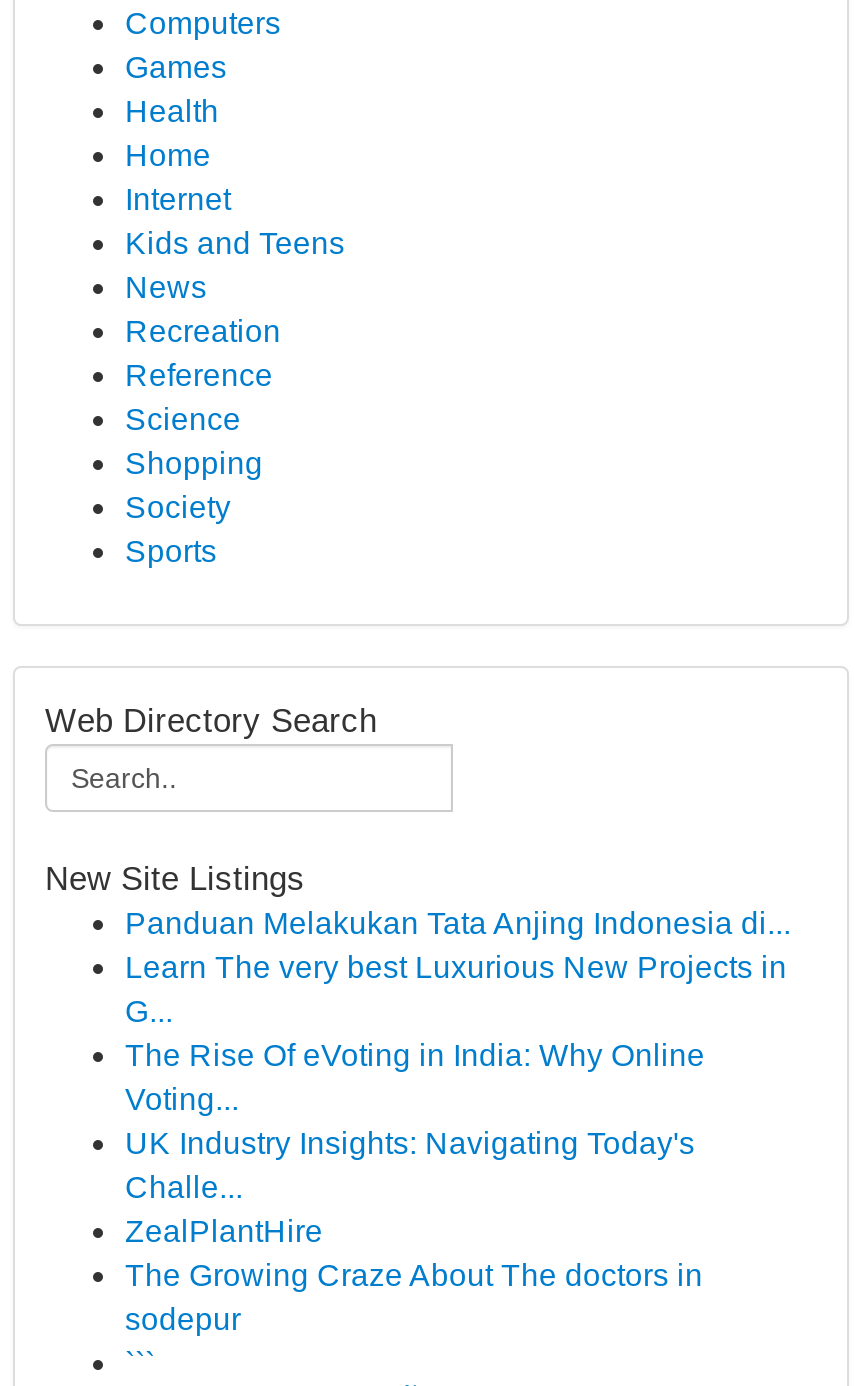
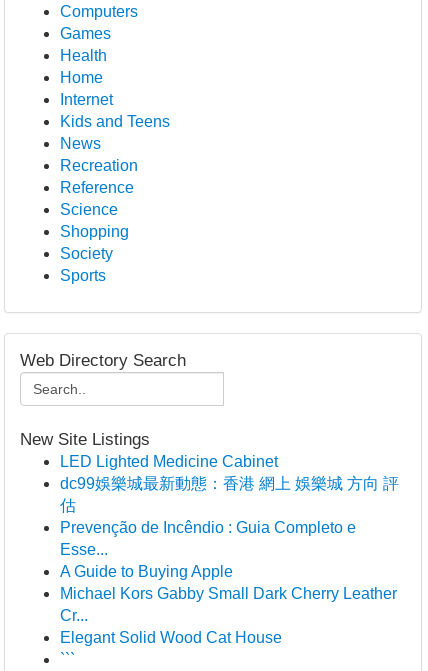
[125,906,791,1336] Panduan Melakukan Tata Anjing Indonesia di... | Learn The very best Luxurious New Projects in | G... | The Rise Of eVoting in India: Why Online | Voting... | UK Industry Insights: Navigating Today's | Challe... | ZealPlantHire | The Growing Craze About The doctors in | sodepur -> [60,453,399,646] LED Lighted Medicine Cabinet | dc99娛樂城最新動態：香港 網上 娛樂城 方向 評 | 估 | Prevenção de Incêndio : Guia Completo e | Esse... | A Guide to Buying Apple | Michael Kors Gabby Small Dark Cherry Leather | Cr... | Elegant Solid Wood Cat House

